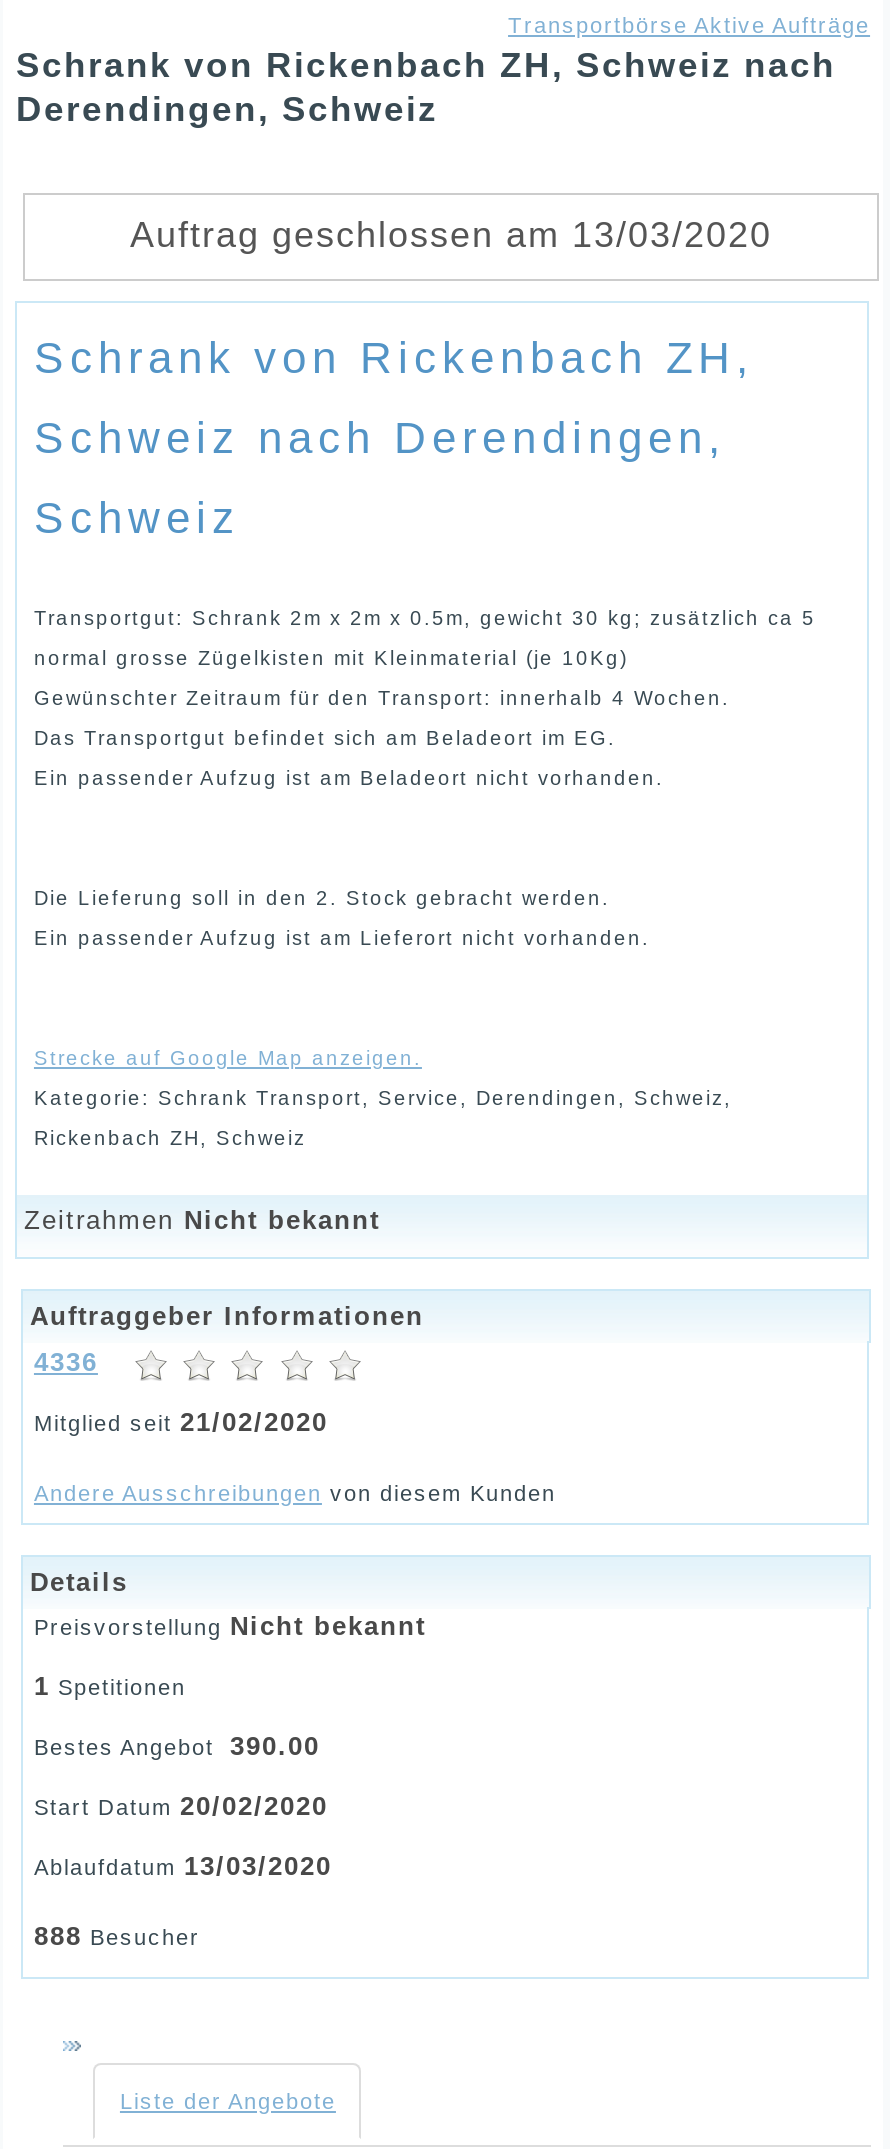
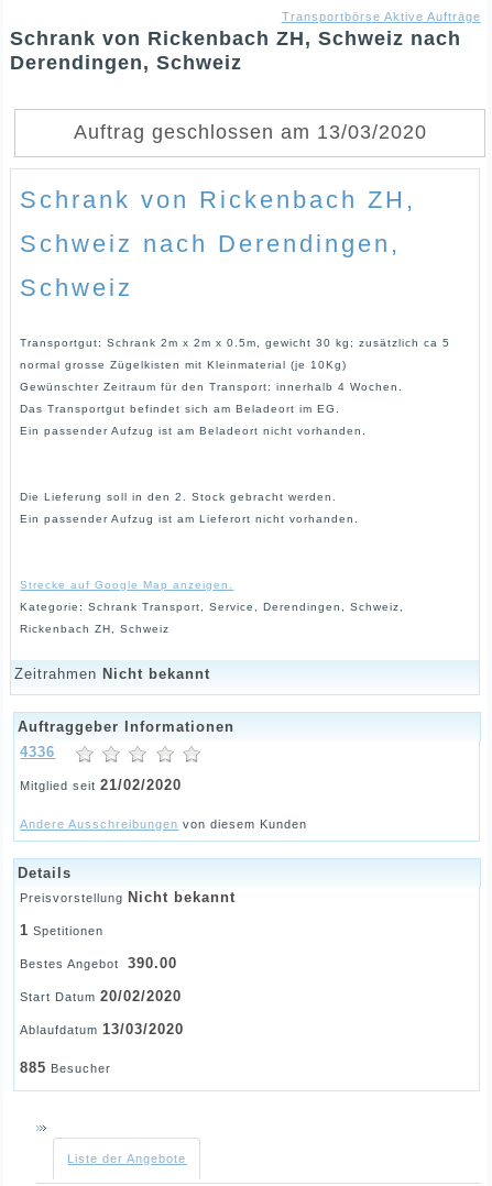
[34,1920,200,1950] 888 Besucher -> [20,1059,112,1075] 885 Besucher

